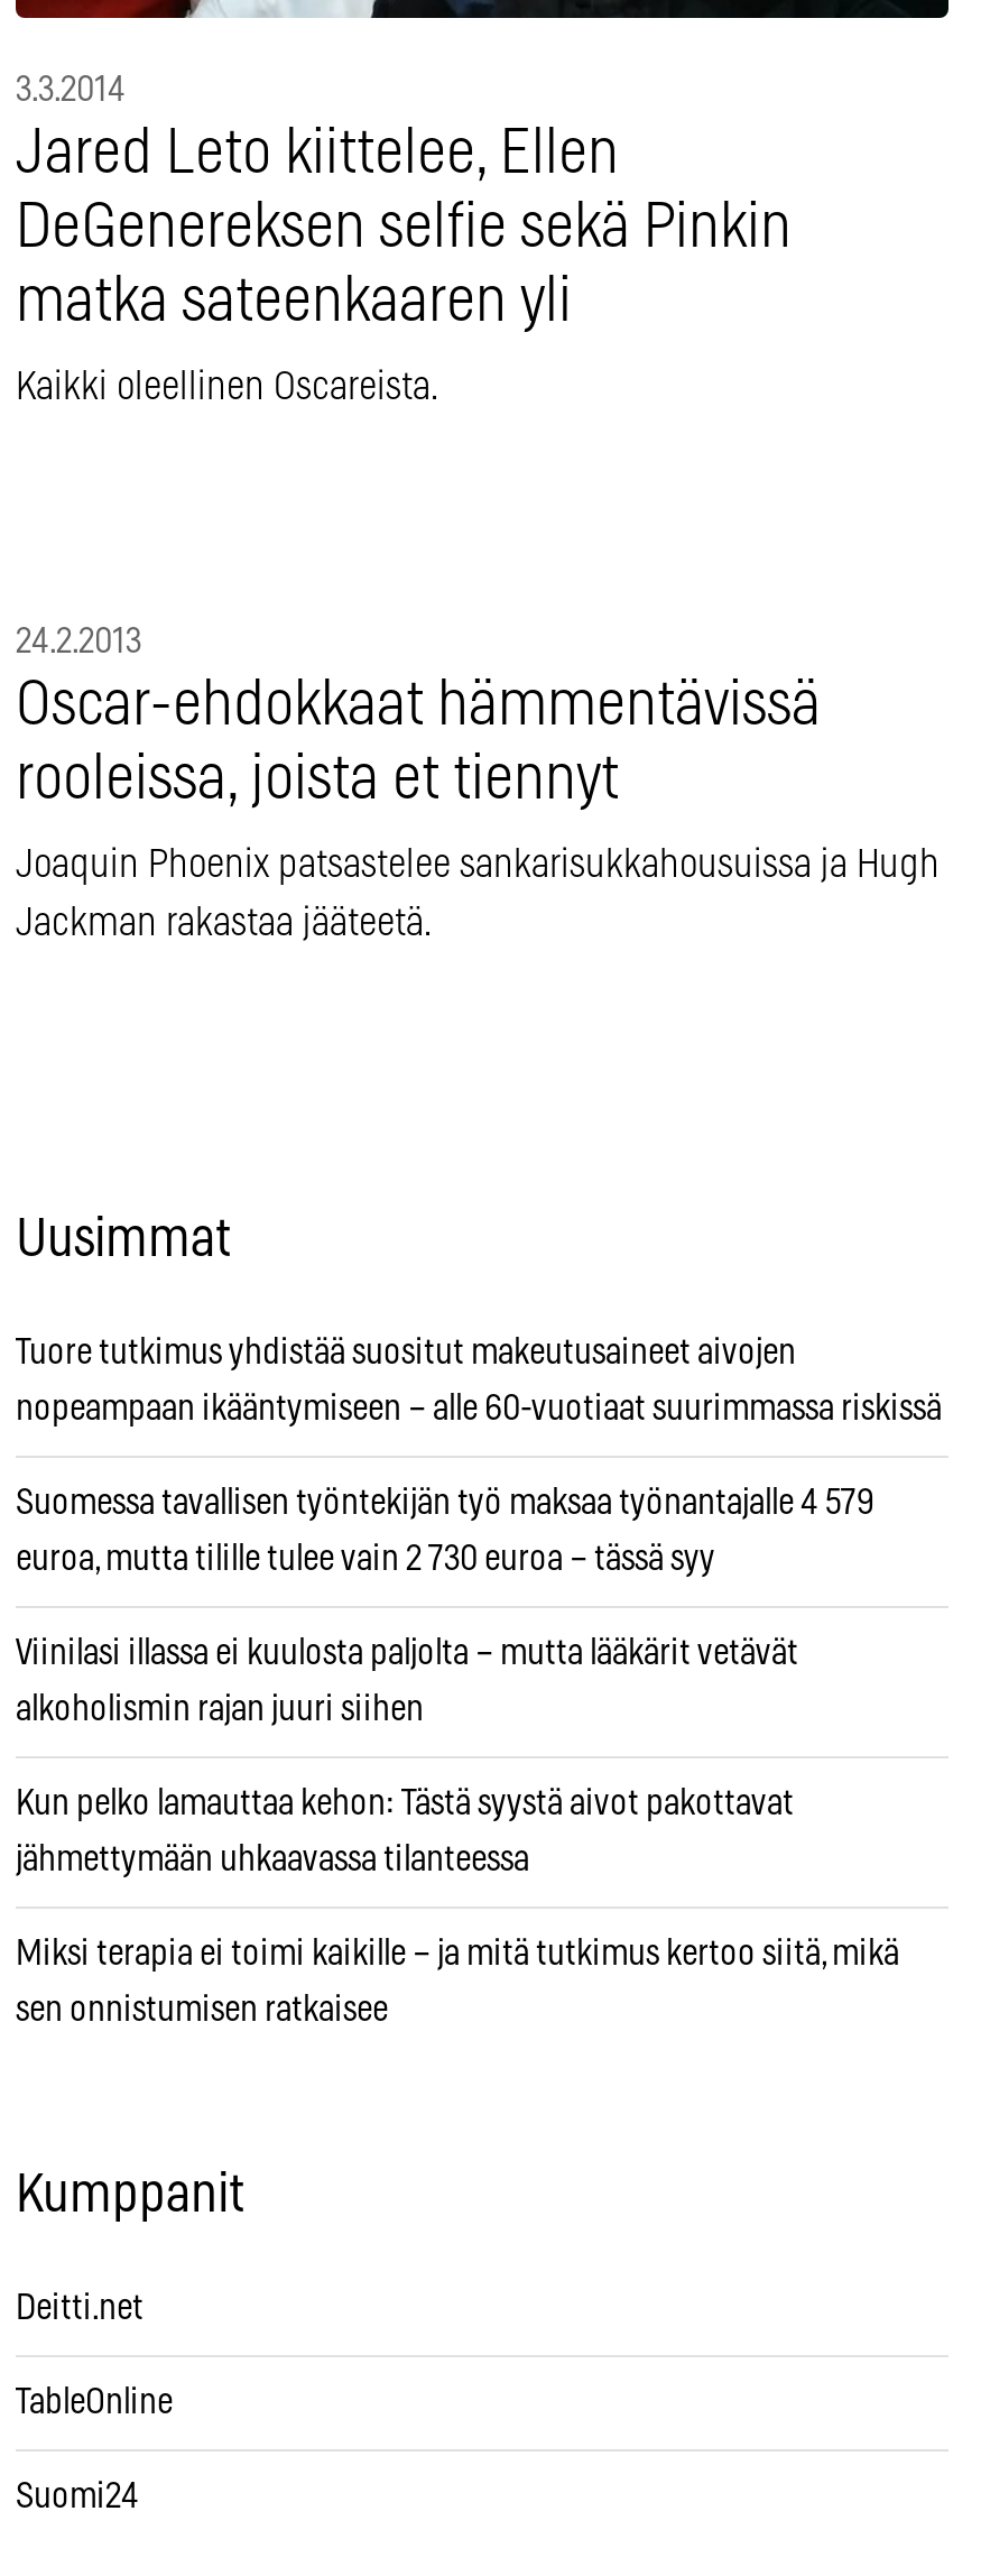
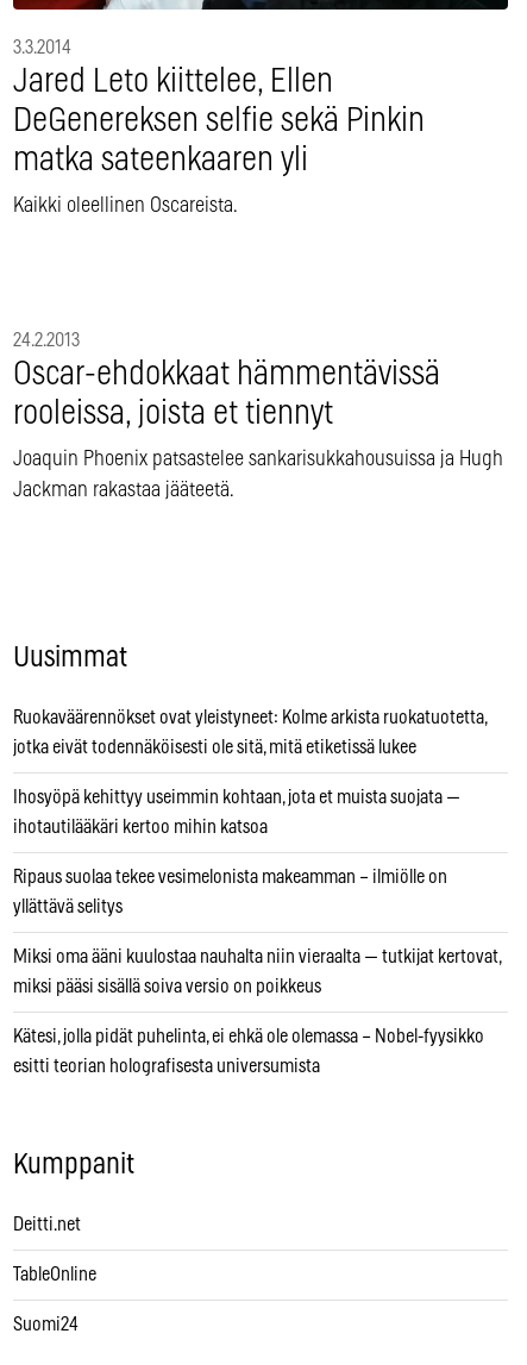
[16,1335,796,1371] Tuore tutkimus yhdistää suositut makeutusaineet aivojen -> [13,708,487,727] Ruokaväärennökset ovat yleistyneet: Kolme arkista ruokatuotetta,
[16,1391,942,1427] nopeampaan ikääntymiseen – alle 60-vuotiaat suurimmassa riskissä -> [13,738,416,757] jotka eivät todennäköisesti ole sitä, mitä etiketissä lukee
[16,1485,874,1521] Suomessa tavallisen työntekijän työ maksaa työnantajalle 4 579 -> [13,788,460,807] Ihosyöpä kehittyy useimmin kohtaan, jota et muista suojata —
[16,1542,715,1577] euroa, mutta tilille tulee vain 2 730 euroa – tässä syy -> [13,818,268,837] ihotautilääkäri kertoo mihin katsoa
[16,1636,798,1672] Viinilasi illassa ei kuulosta paljolta – mutta lääkärit vetävät -> [13,868,447,887] Ripaus suolaa tekee vesimelonista makeamman – ilmiölle on
[16,1692,424,1728] alkoholismin rajan juuri siihen -> [13,898,123,917] yllättävä selitys
[16,1786,794,1822] Kun pelko lamauttaa kehon: Tästä syystä aivot pakottavat -> [13,948,501,967] Miksi oma ääni kuulostaa nauhalta niin vieraalta — tutkijat kertovat,
[16,1842,529,1878] jähmettymään uhkaavassa tilanteessa -> [13,977,321,996] miksi pääsi sisällä soiva versio on poikkeus
[16,1936,899,1972] Miksi terapia ei toimi kaikille – ja mitä tutkimus kertoo siitä, mikä -> [13,1027,484,1046] Kätesi, jolla pidät puhelinta, ei ehkä ole olemassa – Nobel-fyysikko
[16,1992,388,2028] sen onnistumisen ratkaisee -> [13,1057,320,1076] esitti teorian holografisesta universumista

